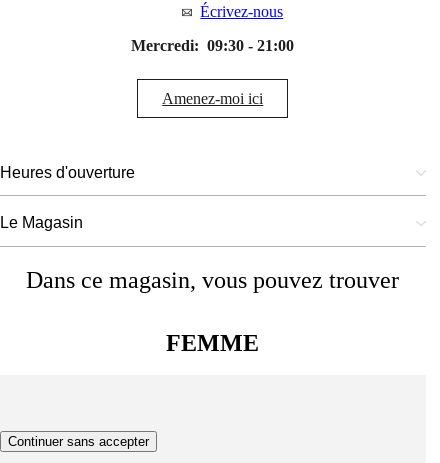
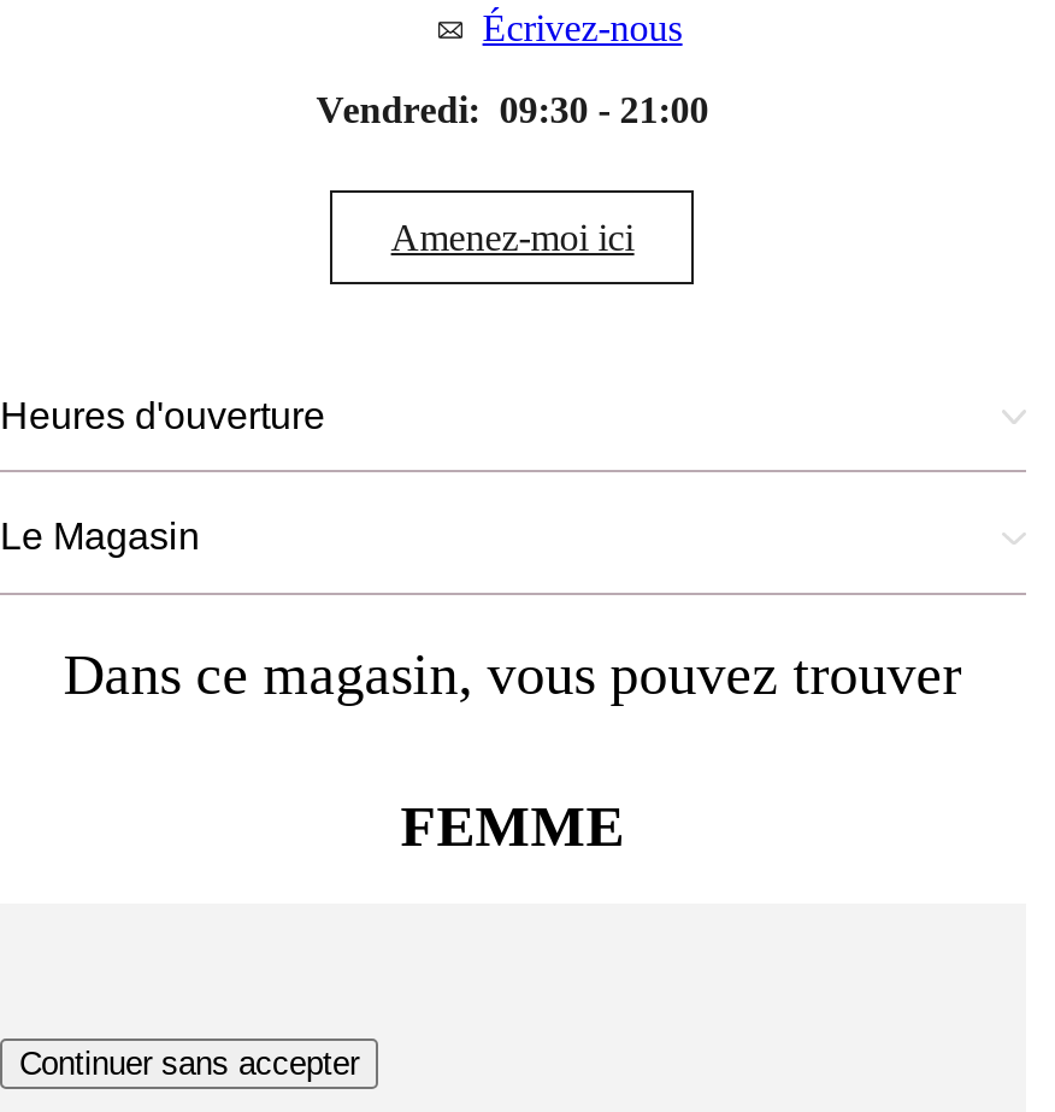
[131,37,294,54] Mercredi: 09:30 - 21:00 -> [316,90,709,131] Vendredi: 09:30 - 21:00

